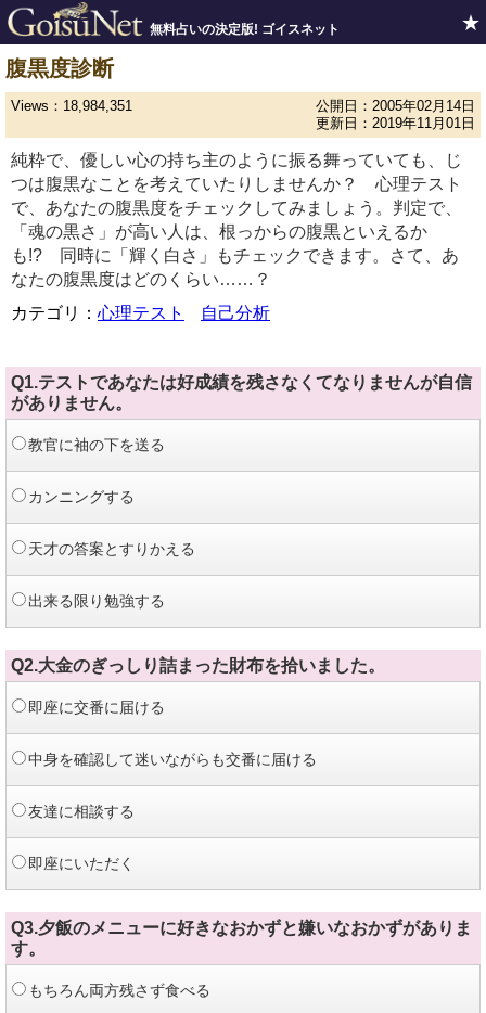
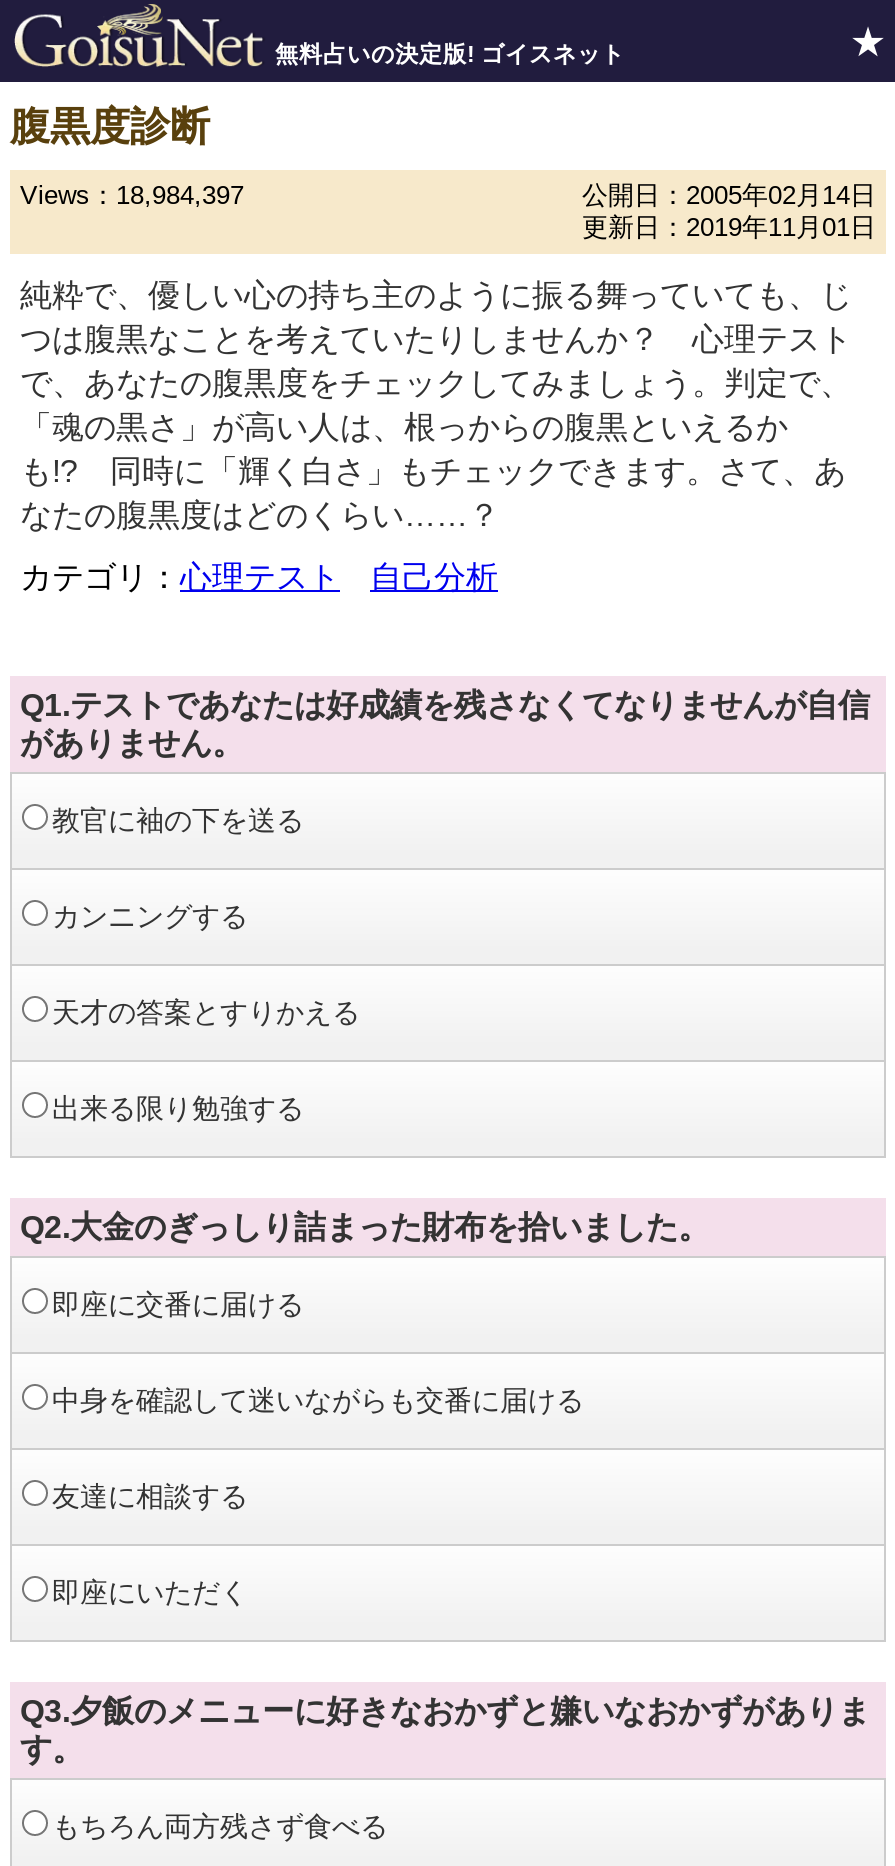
[11,97,132,114] Views：18,984,351 -> [20,180,244,210] Views：18,984,397

